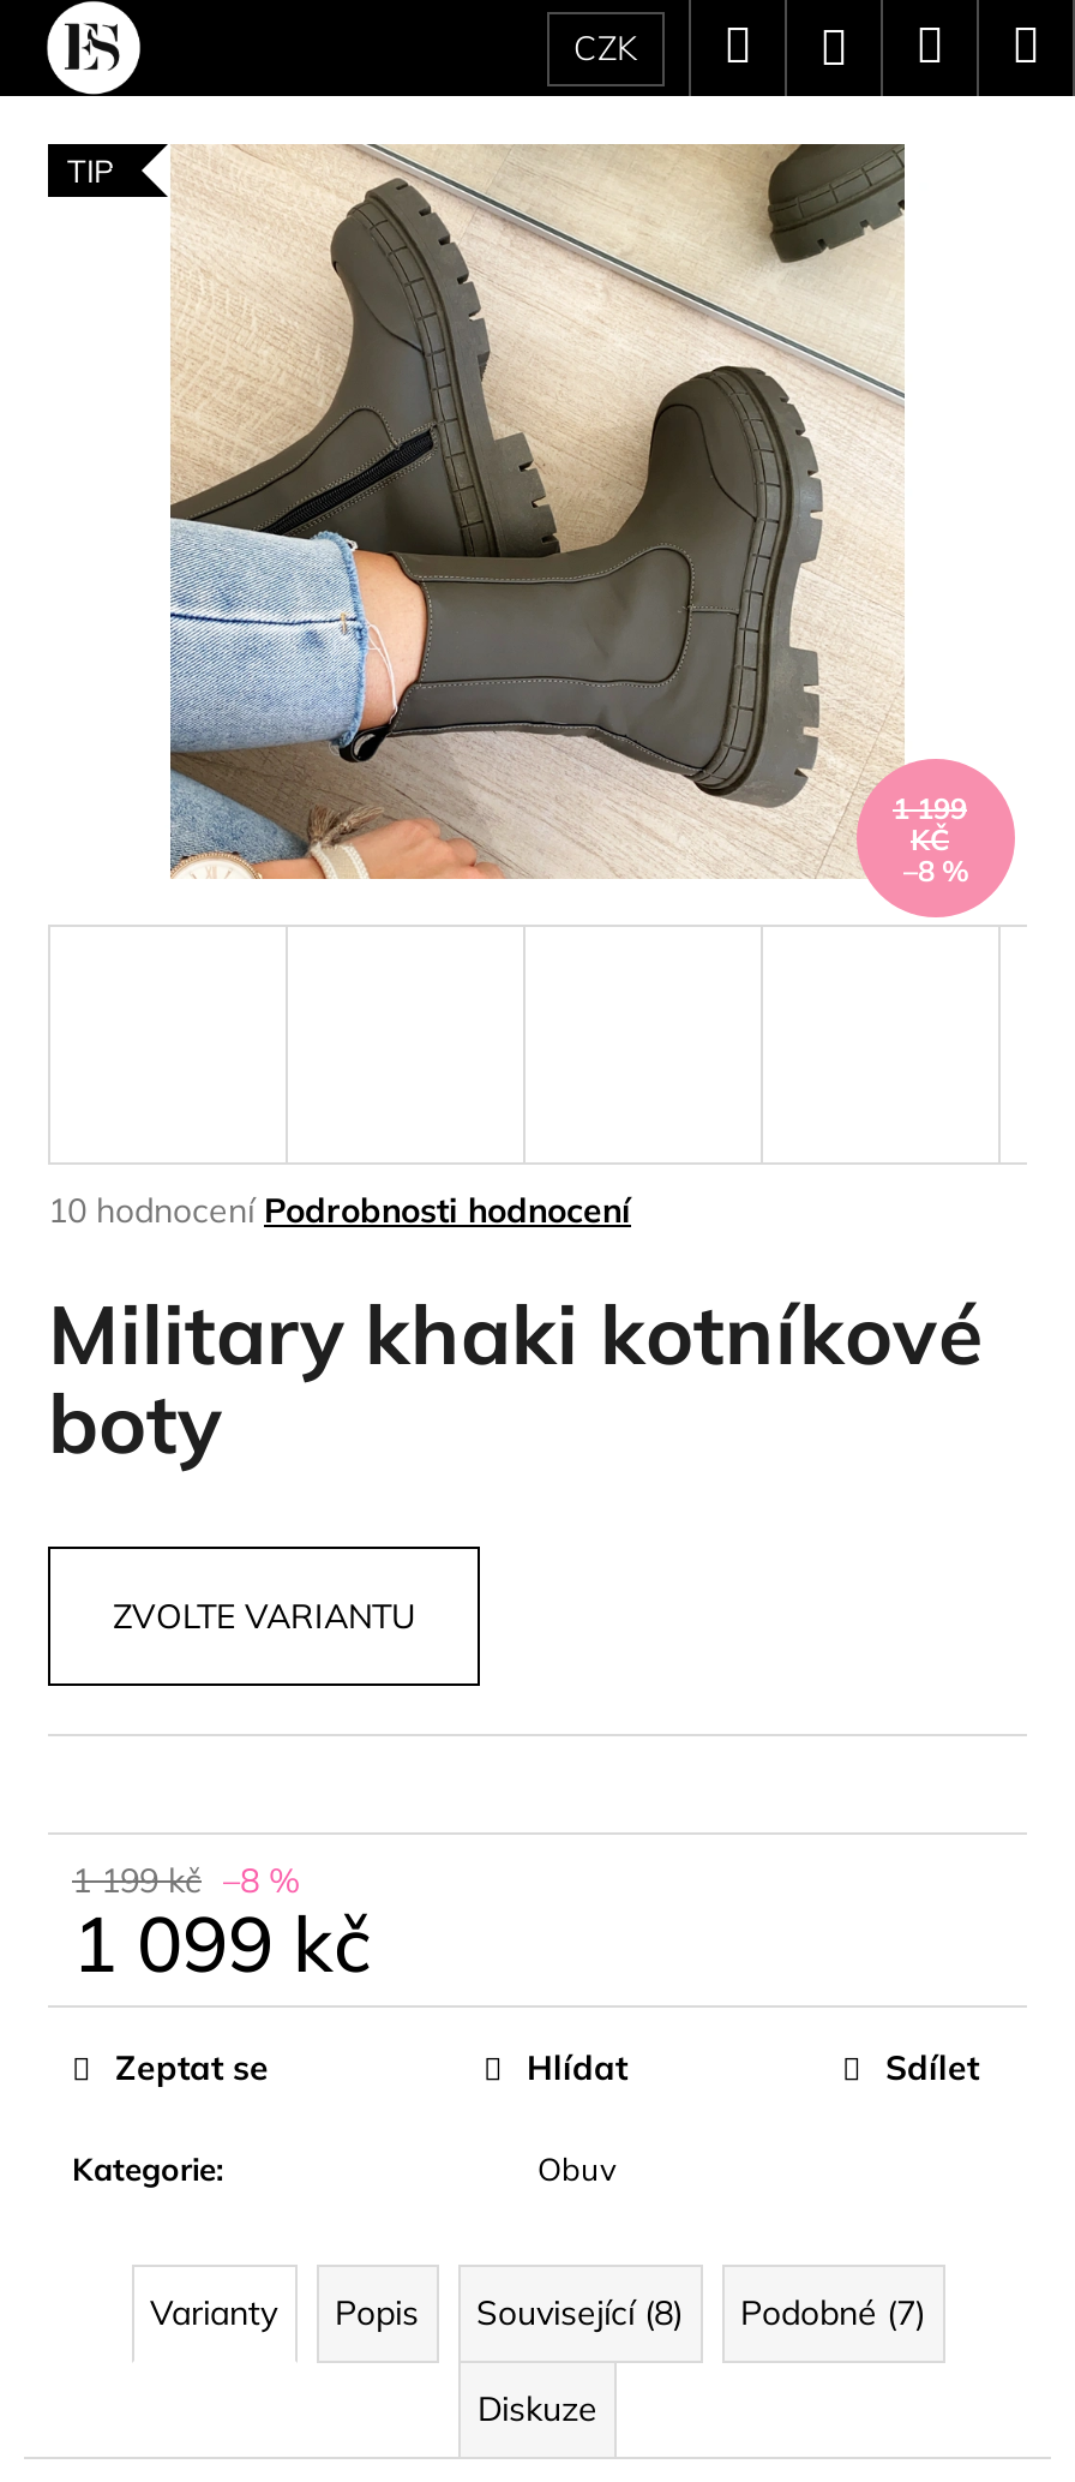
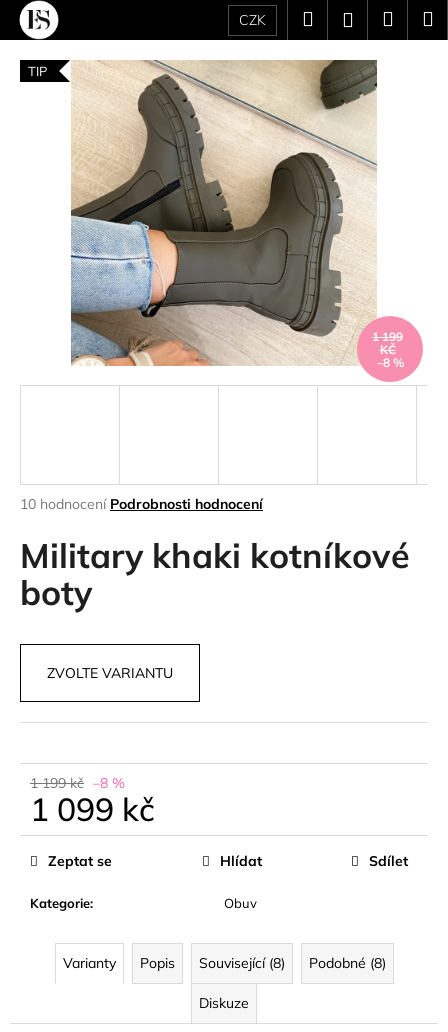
[740,2290,925,2333] Podobné (7) -> [308,953,385,971] Podobné (8)

